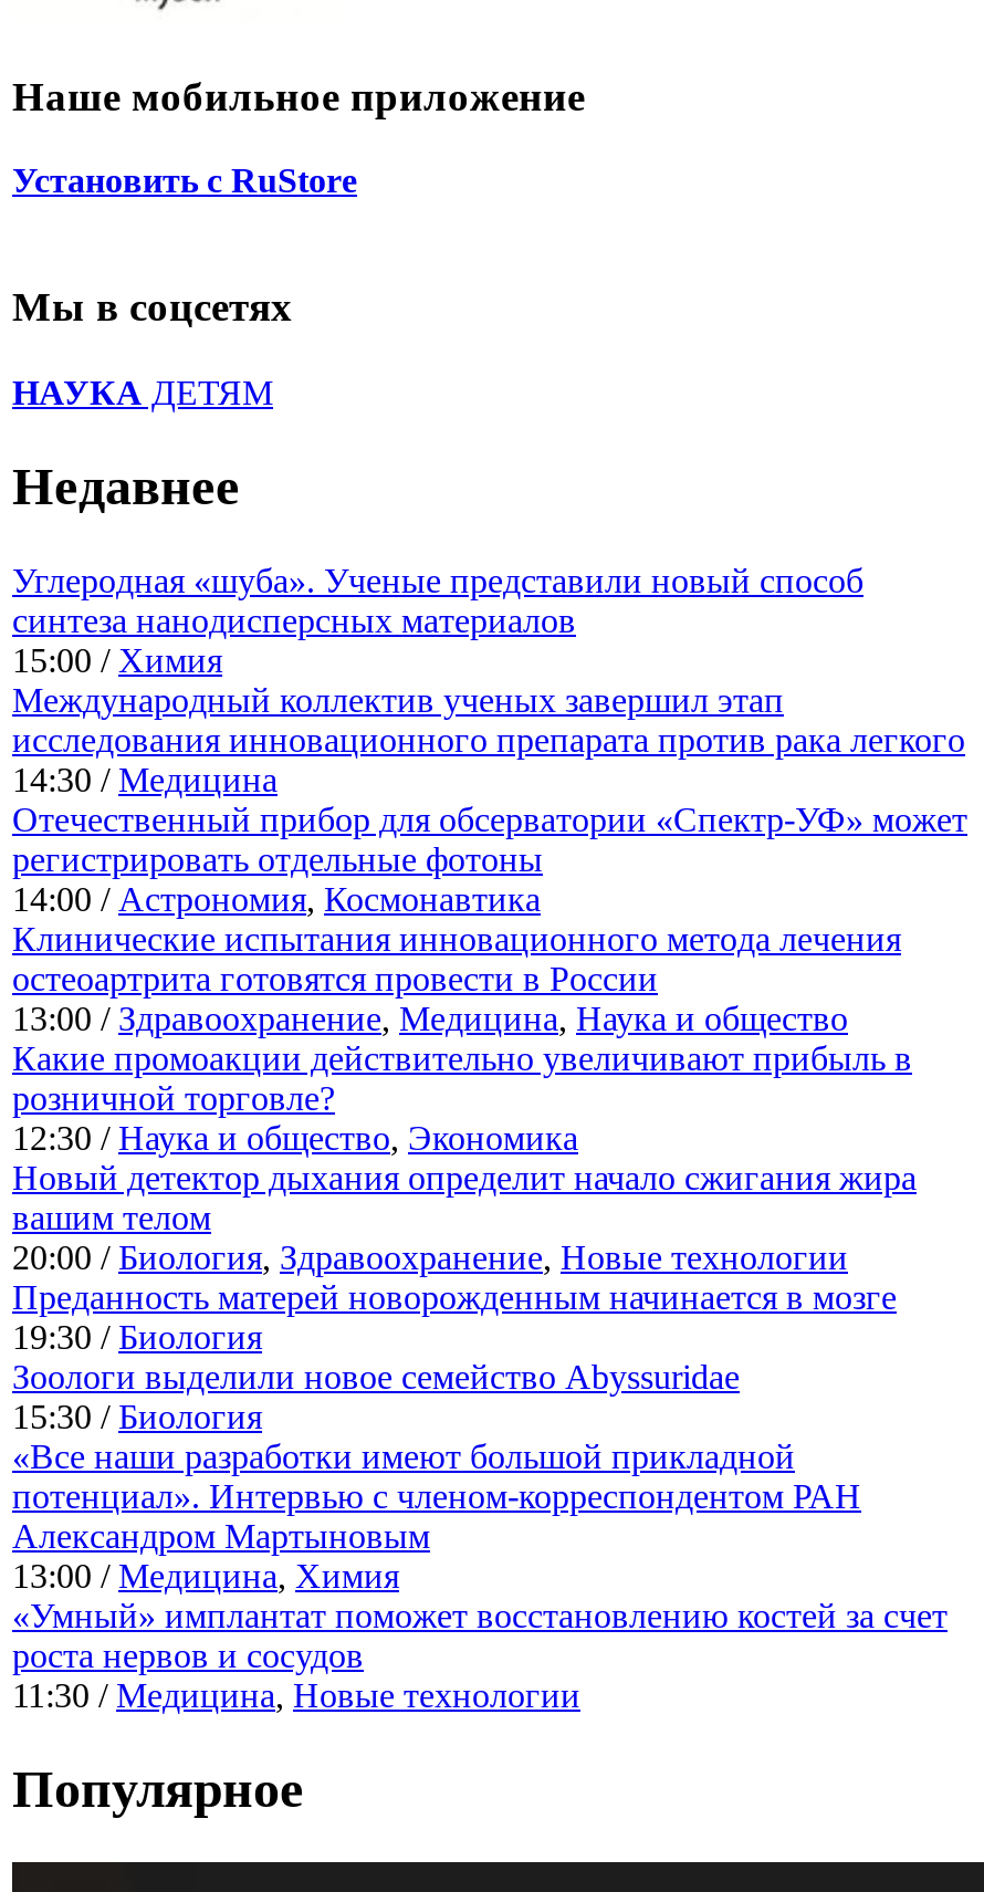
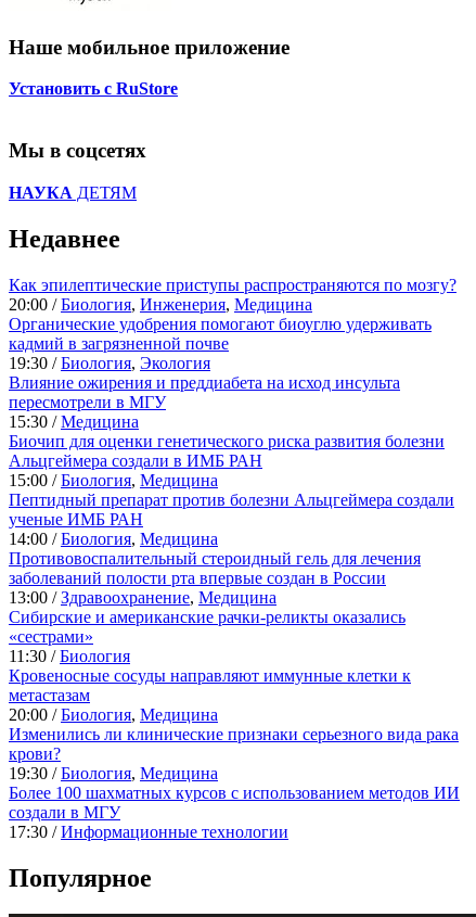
[12,561,967,1713] Углеродная «шуба». Ученые представили новый способ | синтеза нанодисперсных материалов | 15:00 / Химия | Международный коллектив ученых завершил этап | исследования инновационного препарата против рака легкого | 14:30 / Медицина | Отечественный прибор для обсерватории «Спектр-УФ» может | регистрировать отдельные фотоны | 14:00 /Астрономия, Космонавтика | Клинические испытания инновационного метода лечения | остеоартрита готовятся провести в России | 13:00 /Здравоохранение, Медицина, Наука и общество | Какие промоакции действительно увеличивают прибыль в | розничной торговле? | 12:30 / Наука и общество, Экономика | Новый детектор дыхания определит начало сжигания жира | вашим телом | 20:00 / Биология, Здравоохранение, Новые технологии | Преданность матерей новорожденным начинается в мозге | 19:30 / Биология | Зоологи выделили новое семейство Abyssuridae | 15:30 / Биология | «Все наши разработки имеют большой прикладной | потенциал». Интервью с членом-корреспондентом РАН | Александром Мартыновым | 13:00 / Медицина, Химия | «Умный» имплантат поможет восстановлению костей за счет | роста нервов и сосудов | 11:30 / Медицина, Новые технологии -> [9,275,460,841] Как эпилептические приступы распространяются по мозгу? | 20:00 / Биология, Инженерия, Медицина | Органические удобрения помогают биоуглю удерживать | кадмий в загрязненной почве | 19:30 / Биология, Экология | Влияние ожирения и преддиабета на исход инсульта | пересмотрели в МГУ | 15:30 / Медицина | Биочип для оценки генетического риска развития болезни | Альцгеймера создали в ИМБ РАН | 15:00 / Биология, Медицина | Пептидный препарат против болезни Альцгеймера создали | ученые ИМБ РАН | 14:00 / Биология, Медицина | Противовоспалительный стероидный гель для лечения | заболеваний полости рта впервые создан в России | 13:00 / Здравоохранение, Медицина | Сибирские и американские рачки-реликты оказались | «сестрами» | 11:30 / Биология | Кровеносные сосуды направляют иммунные клетки к | метастазам | 20:00 / Биология, Медицина | Изменились ли клинические признаки серьезного вида рака | крови? | 19:30 / Биология, Медицина | Более 100 шахматных курсов с использованием методов ИИ | создали в МГУ | 17:30 / Информационные технологии

